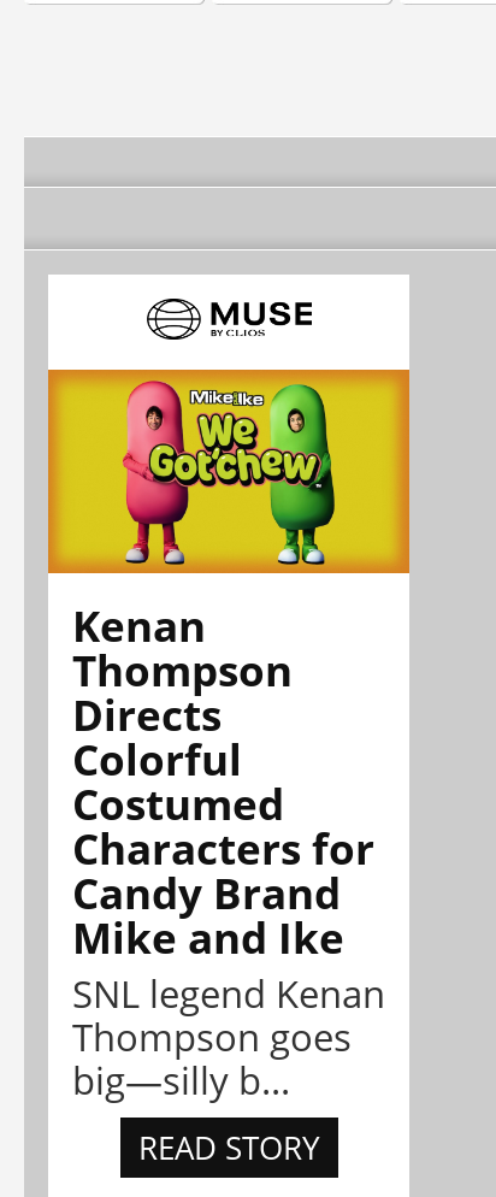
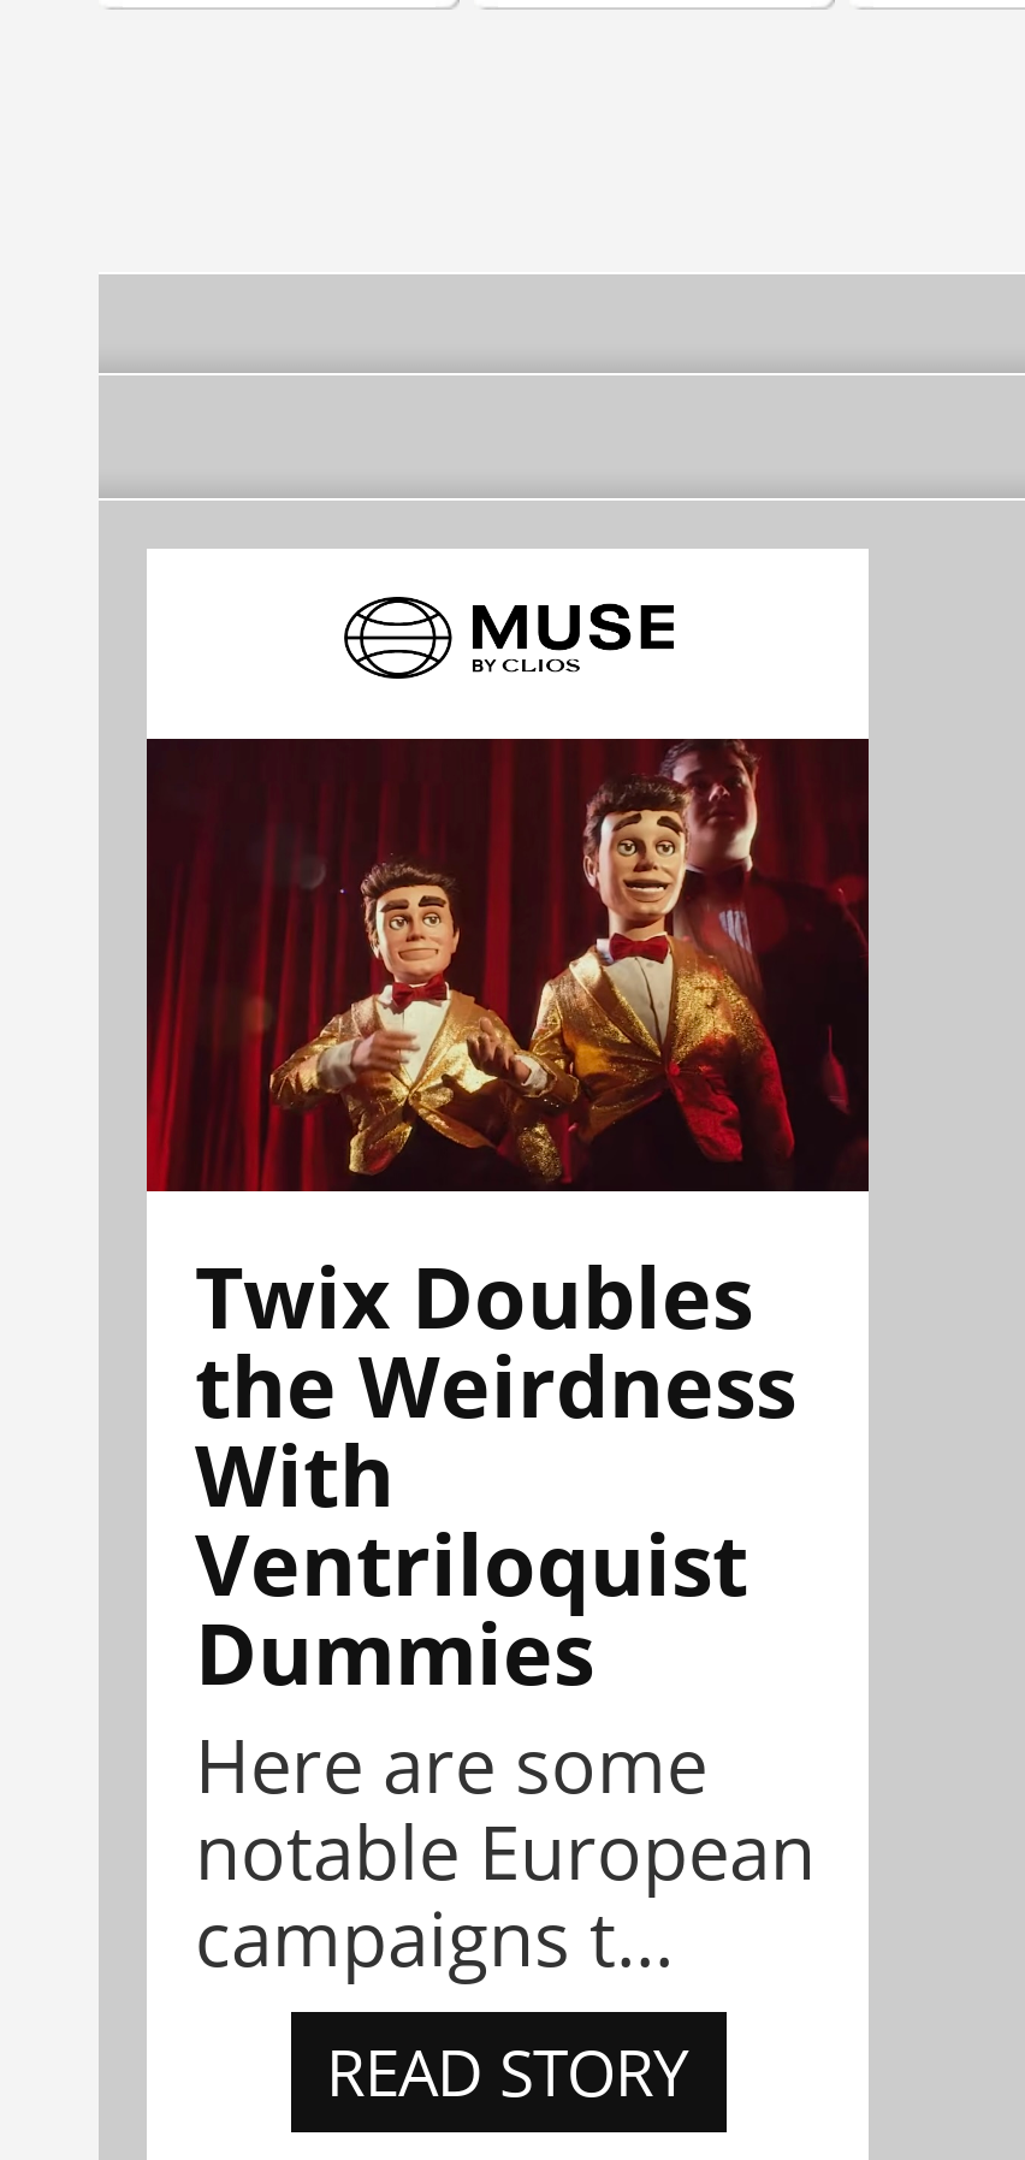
[47,368,411,1105] [image] | Kenan | Thompson | Directs | Colorful | Costumed | Characters for | Candy Brand | Mike and Ike | SNL legend Kenan | Thompson goes | big—silly b... -> [144,736,871,1987] [image] | Twix Doubles | the Weirdness | With | Ventriloquist | Dummies | Here are some | notable European | campaigns t...

